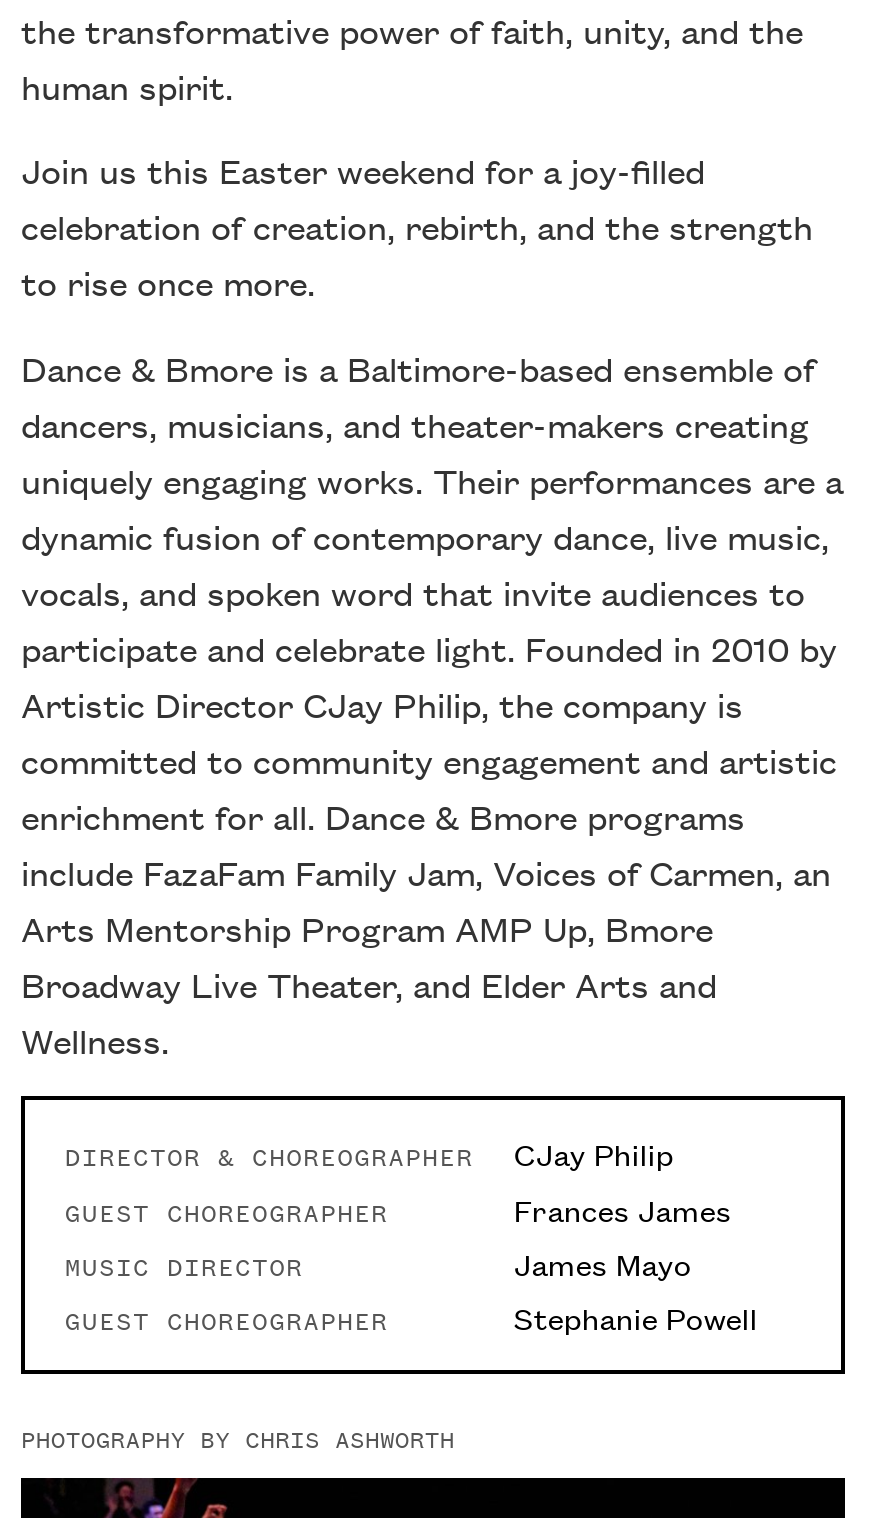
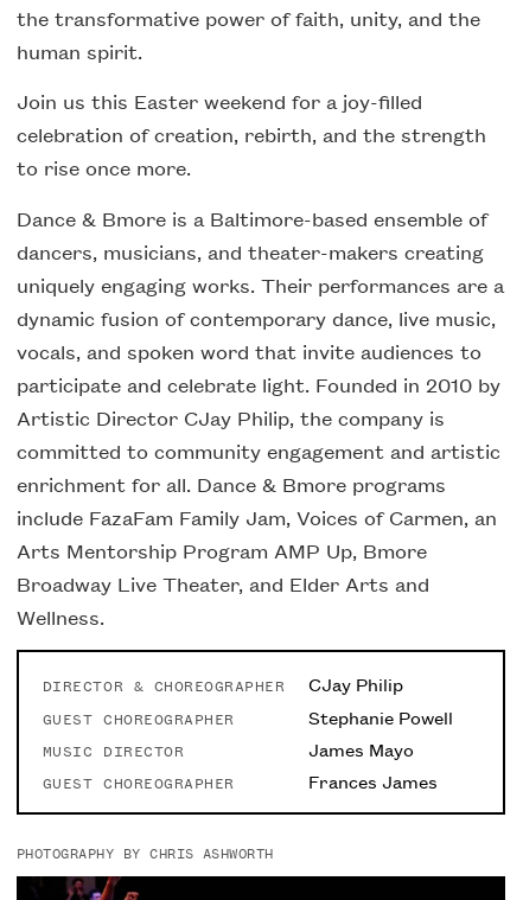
moved [513,1187,731,1229] -> [309,769,438,794]: Frances James
moved [513,1297,757,1339] -> [309,704,453,729]: Stephanie Powell

